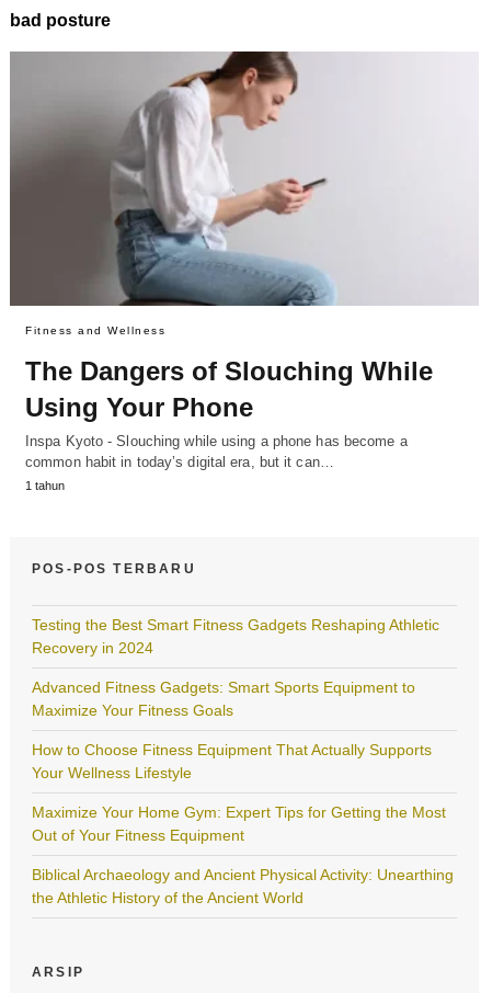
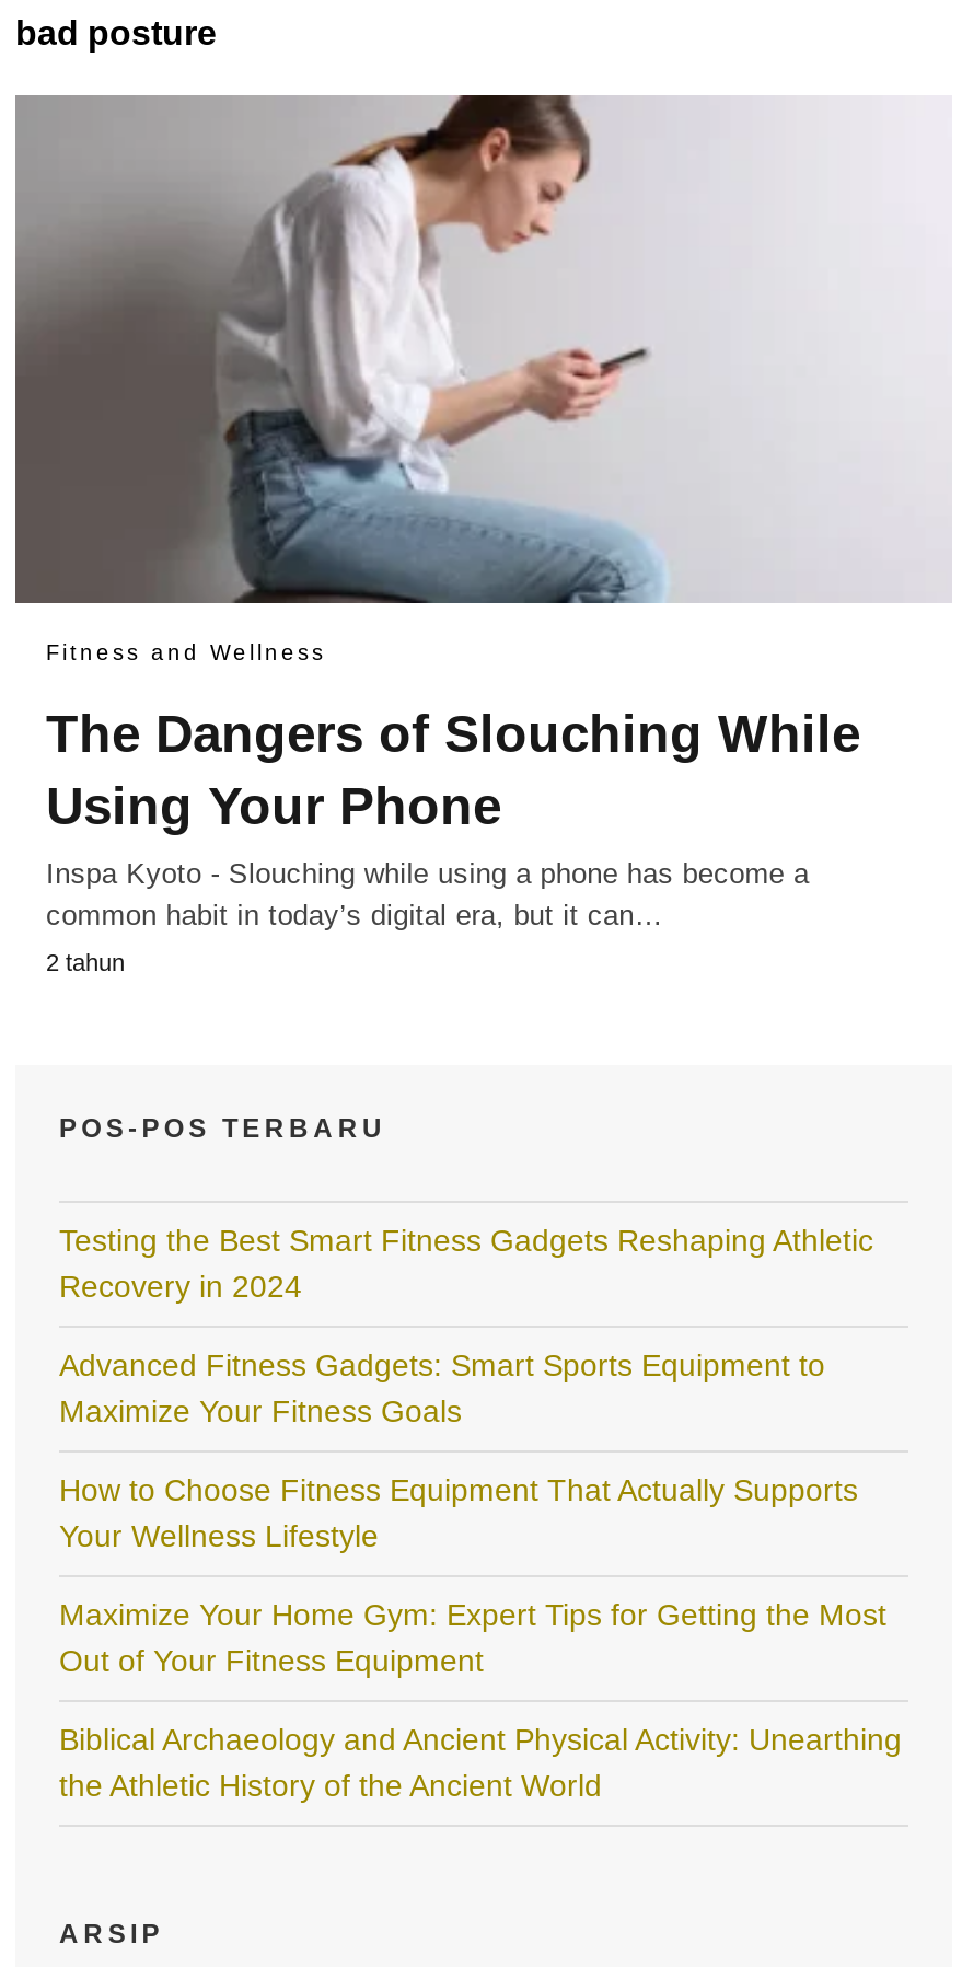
[25,479,65,492] 1 tahun -> [46,949,125,976] 2 tahun

